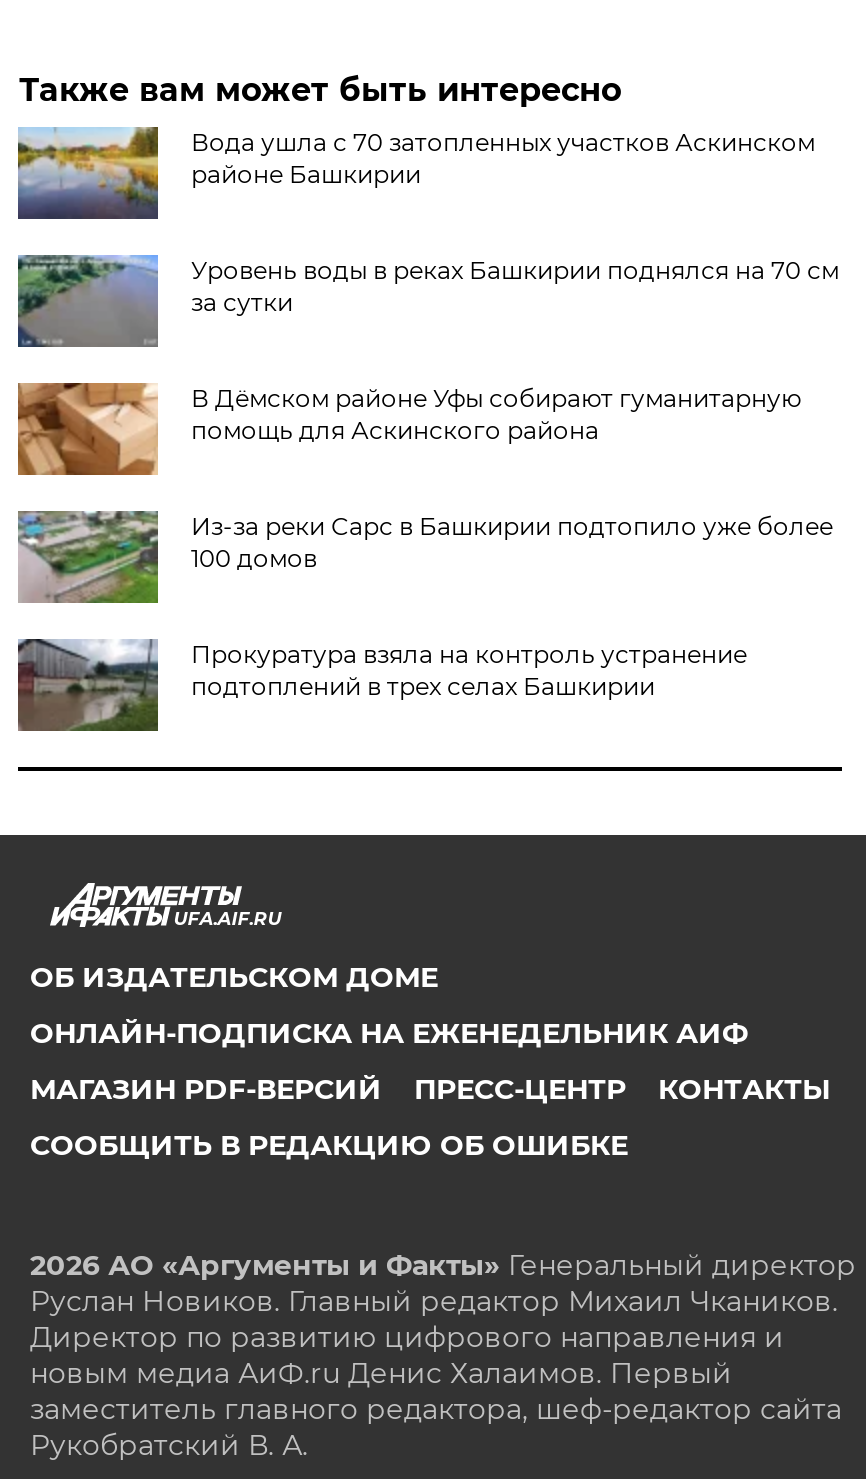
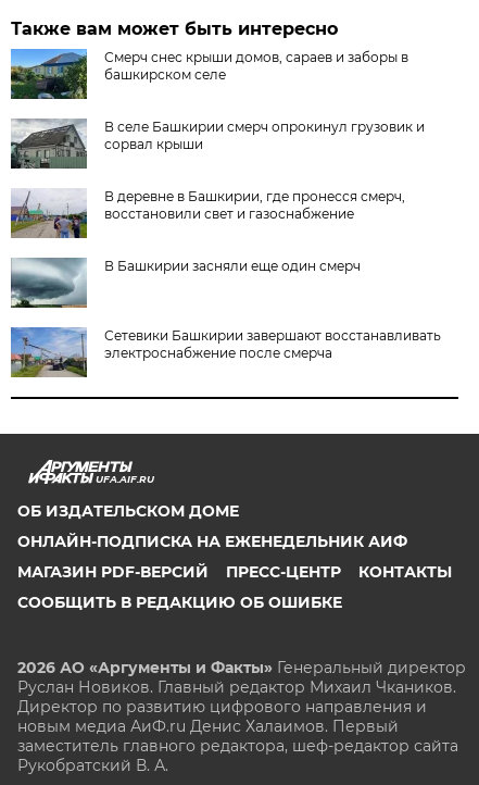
[16,125,815,219] [image] | Вода ушла с 70 затопленных участков Аскинском | районе Башкирии -> [10,48,409,99] [image] | Смерч снес крыши домов, сараев и заборы в | башкирском селе
[16,255,839,347] [image] | Уровень воды в реках Башкирии поднялся на 70 см | за сутки -> [11,118,425,170] [image] | В селе Башкирии смерч опрокинул грузовик и | сорвал крыши
[16,381,801,477] [image] | В Дёмском районе Уфы собирают гуманитарную | помощь для Аскинского района -> [10,188,406,239] [image] | В деревне в Башкирии, где пронесся смерч, | восстановили свет и газоснабжение
[18,509,833,605] [image] | Из-за реки Сарс в Башкирии подтопило уже более | 100 домов -> [11,258,361,309] [image] | В Башкирии засняли еще один смерч
[16,637,747,731] [image] | Прокуратура взяла на контроль устранение | подтоплений в трех селах Башкирии -> [10,326,441,378] [image] | Сетевики Башкирии завершают восстанавливать | электроснабжение после смерча

